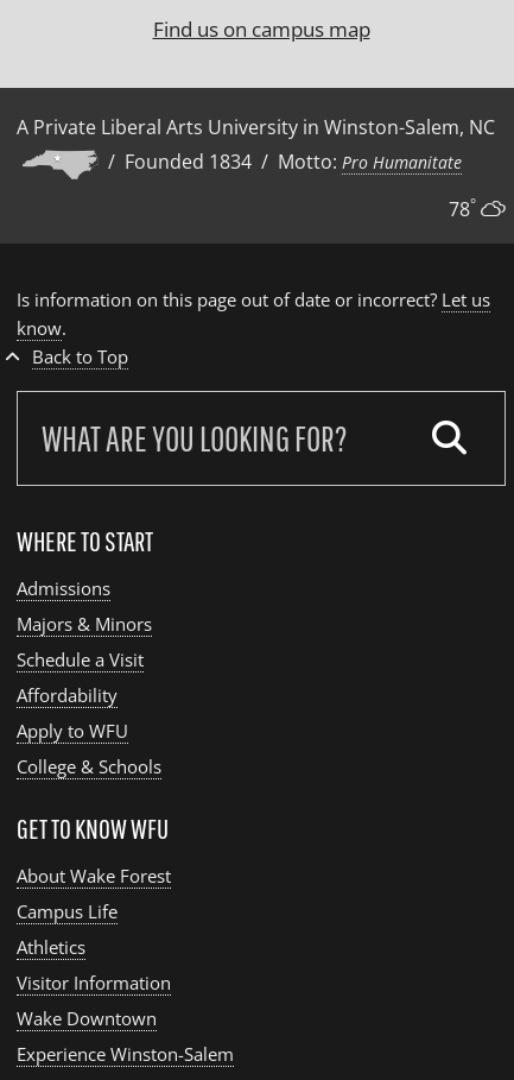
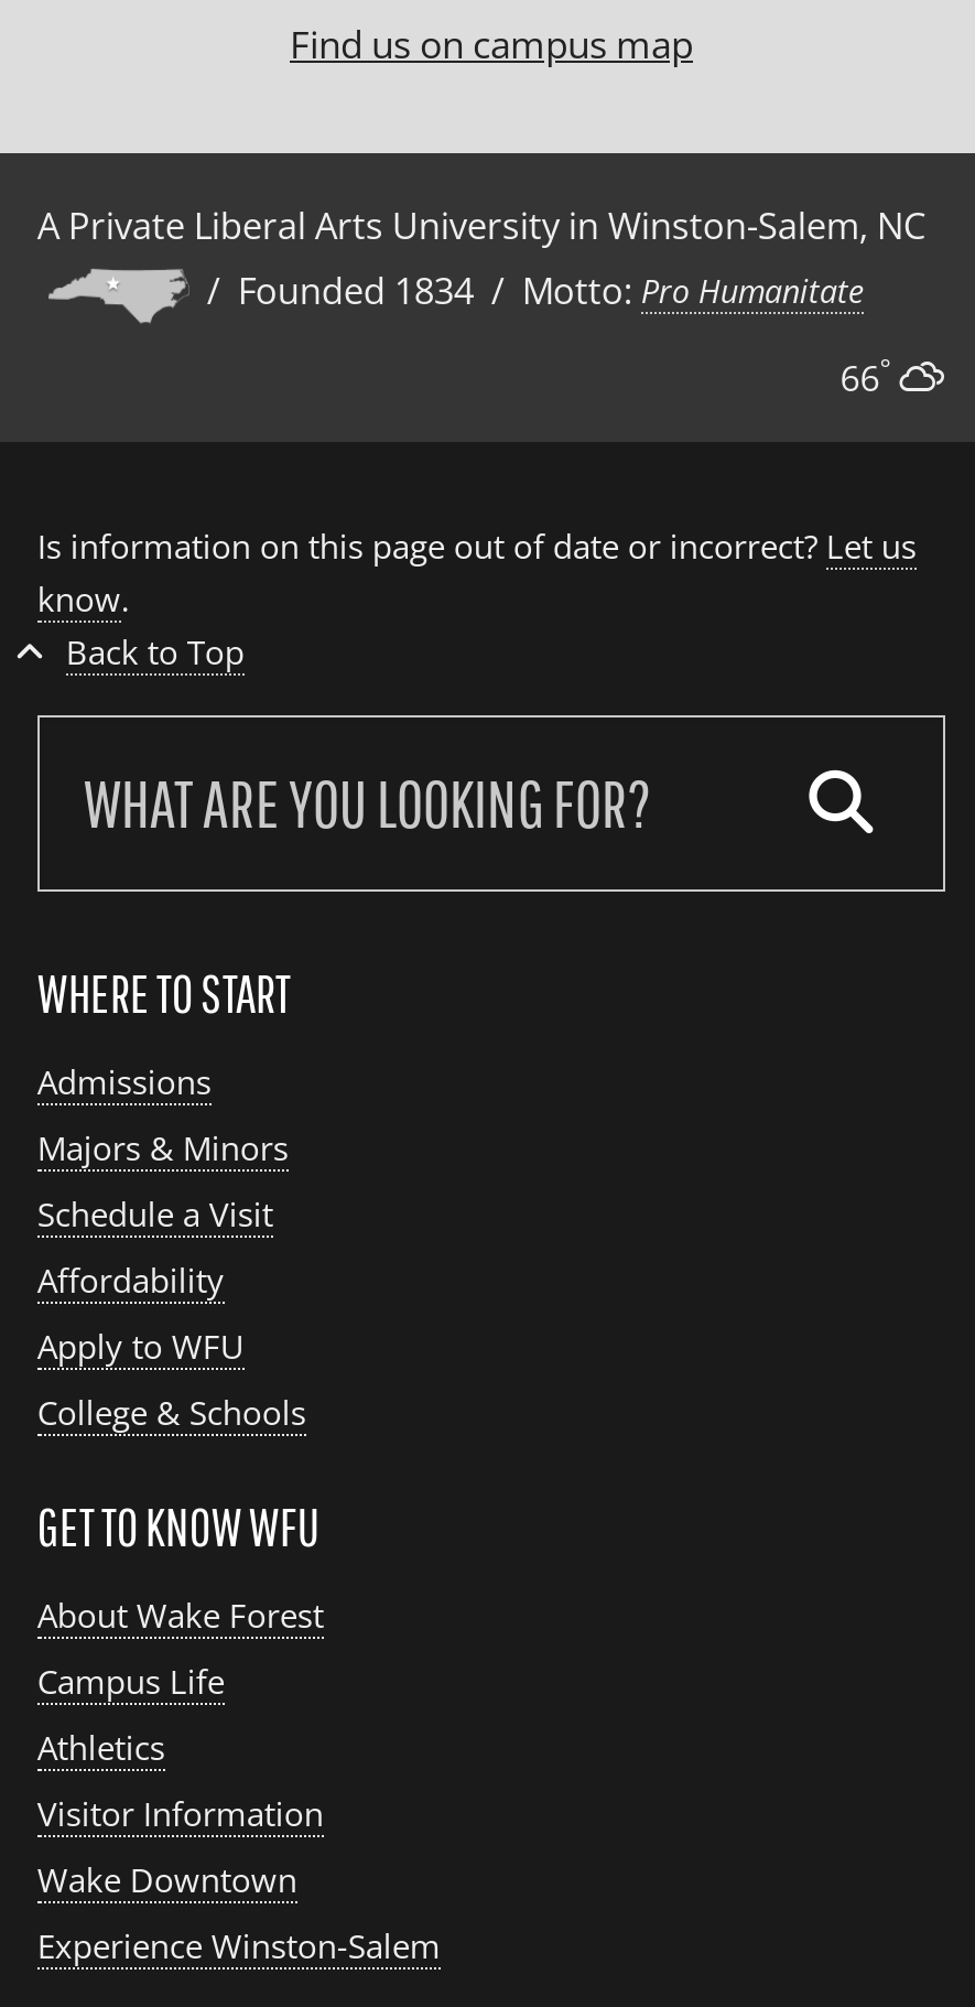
[449,193,476,222] 78° -> [840,349,891,402] 66°

